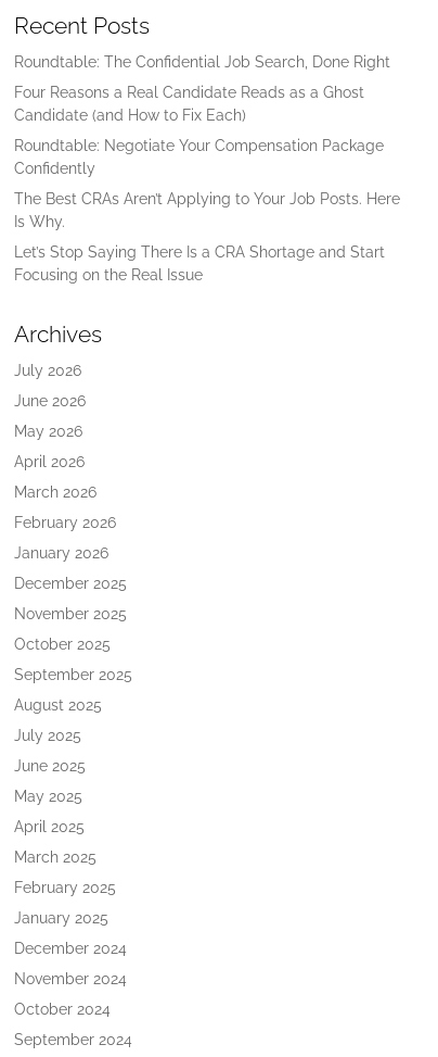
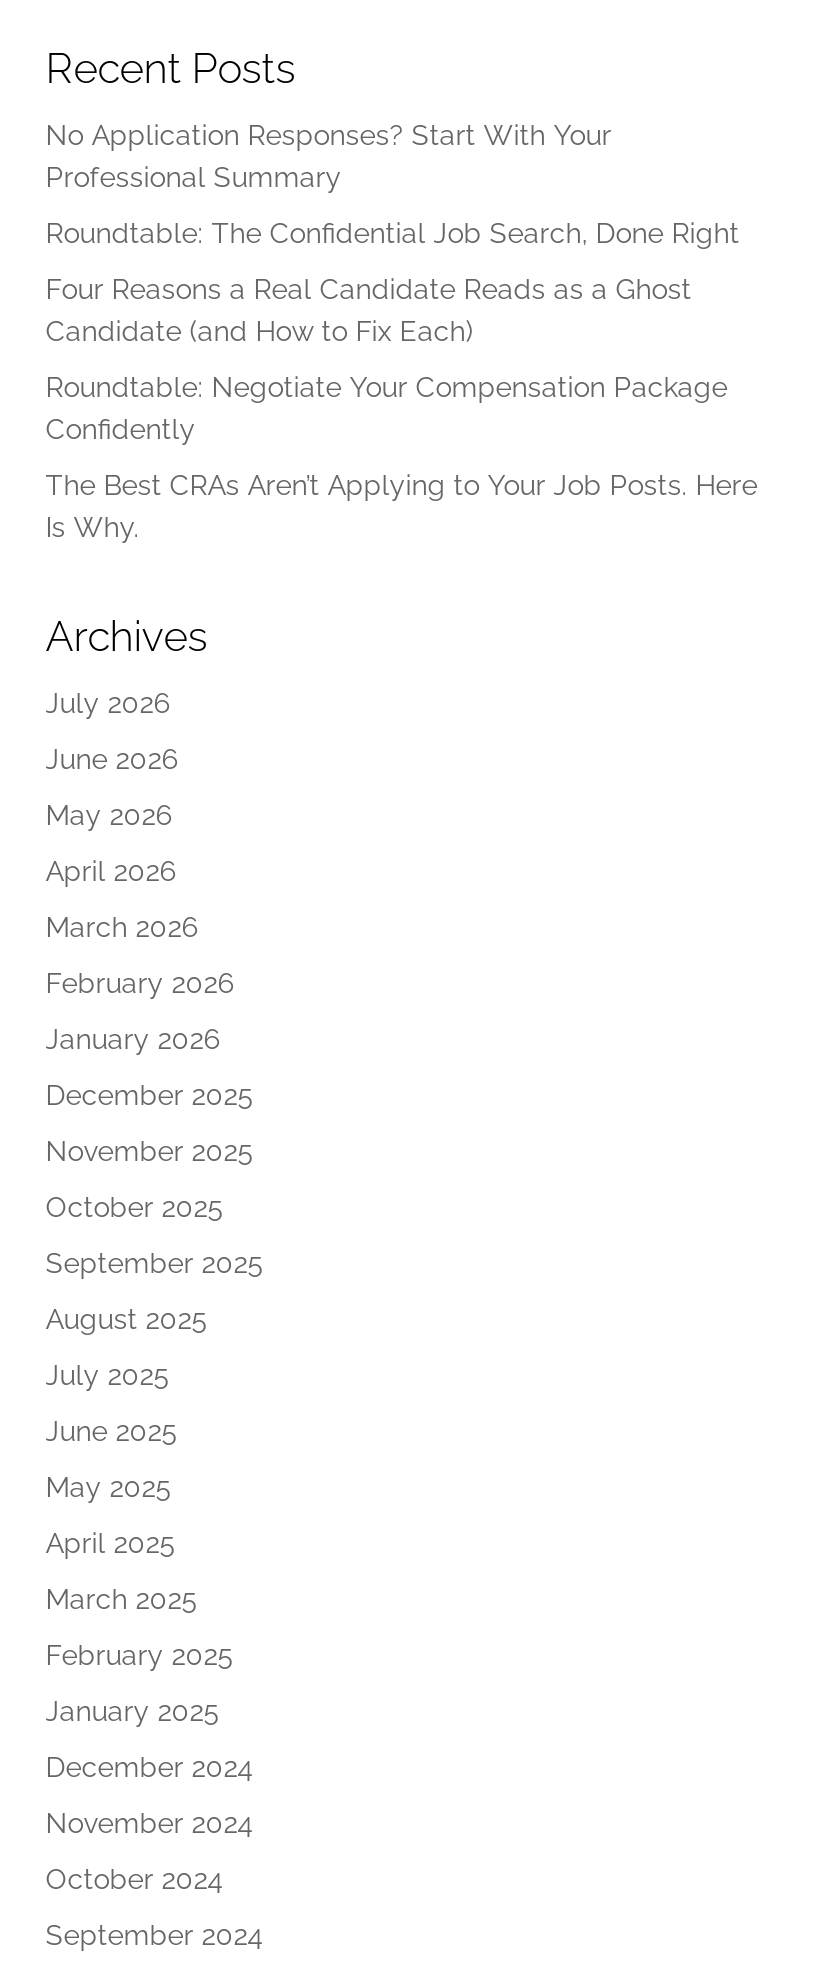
none -> [46,120,612,194] No Application Responses? Start With Your | Professional Summary
moved [14,54,400,231] -> [46,218,758,544]: Roundtable: The Confidential Job Search, Done Right | Four Reasons a Real Candidate Reads as a Ghost | Candidate (and How to Fix Each) | Roundtable: Negotiate Your Compensation Package | Confidently | The Best CRAs Aren’t Applying to Your Job Posts. Here | Is Why.
[14,244,385,284] Let’s Stop Saying There Is a CRA Shortage and Start | Focusing on the Real Issue -> none

